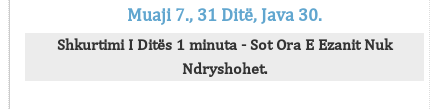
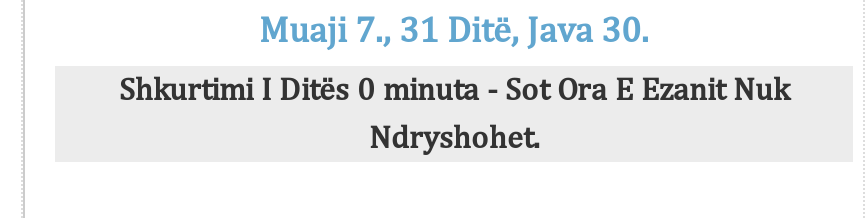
[57,35,392,54] Shkurtimi I Ditës 1 minuta - Sot Ora E Ezanit Nuk -> [119,70,789,108] Shkurtimi I Ditës 0 minuta - Sot Ora E Ezanit Nuk

